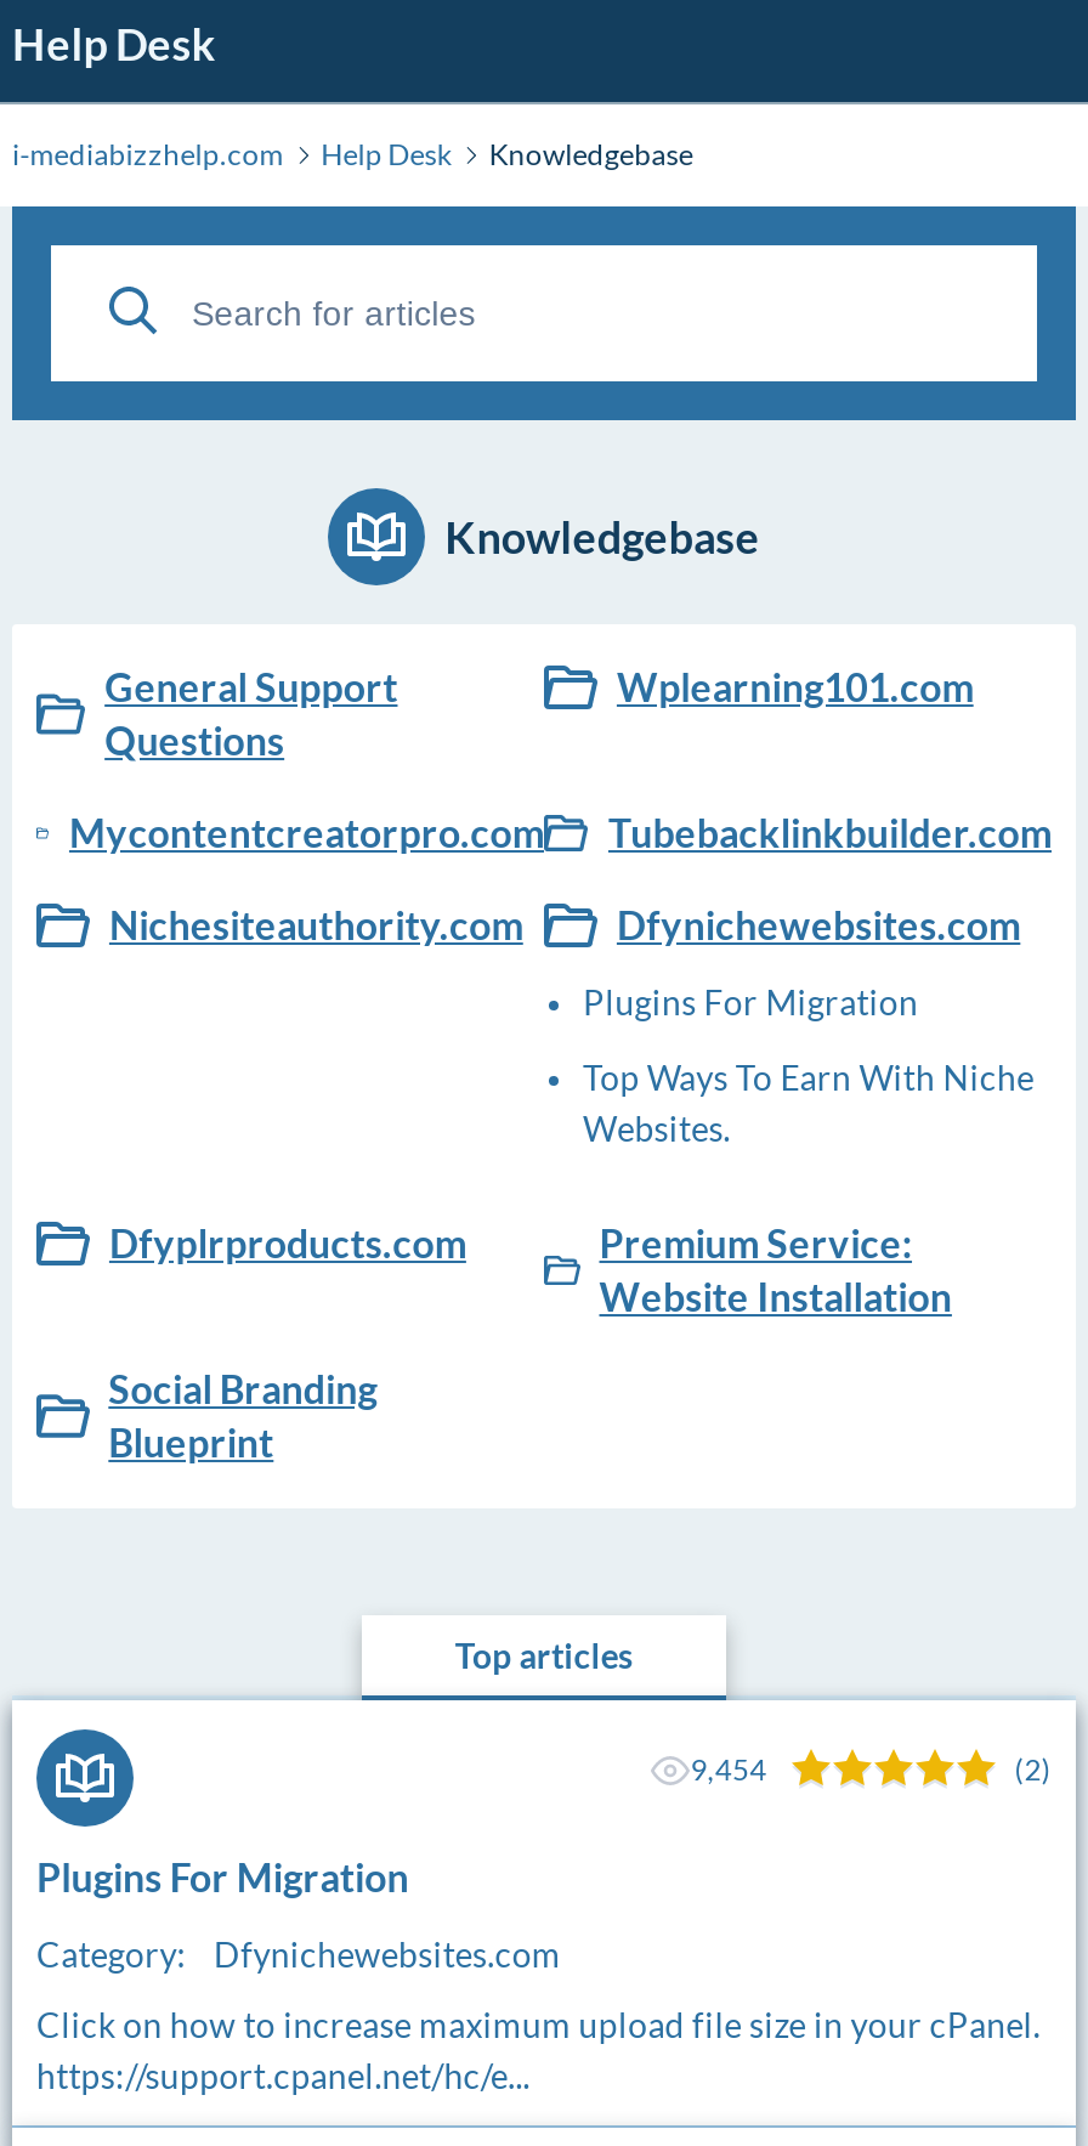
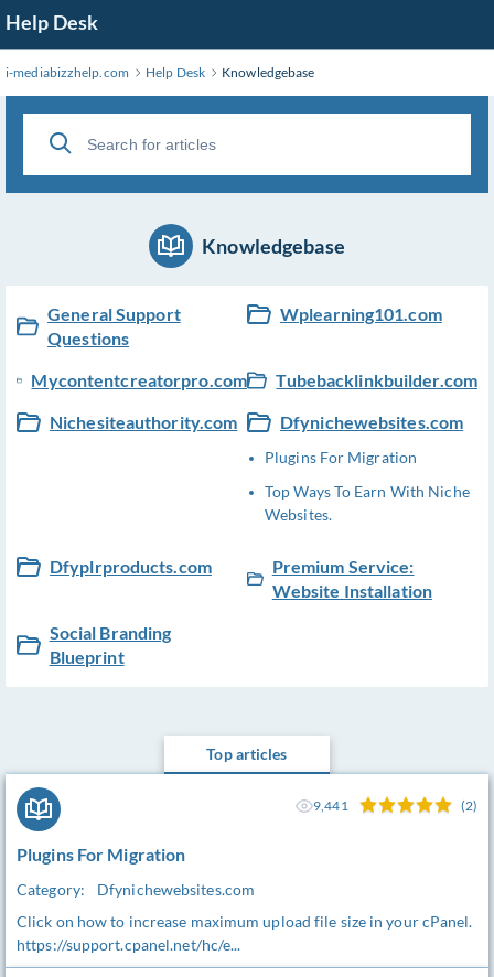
[690,1751,767,1788] 9,454 -> [313,797,348,814] 9,441

